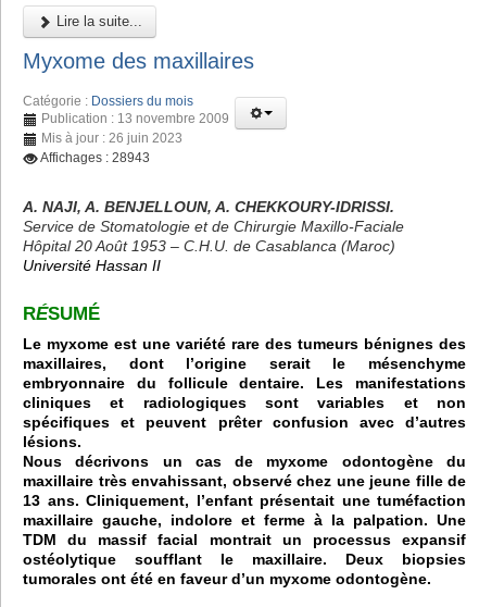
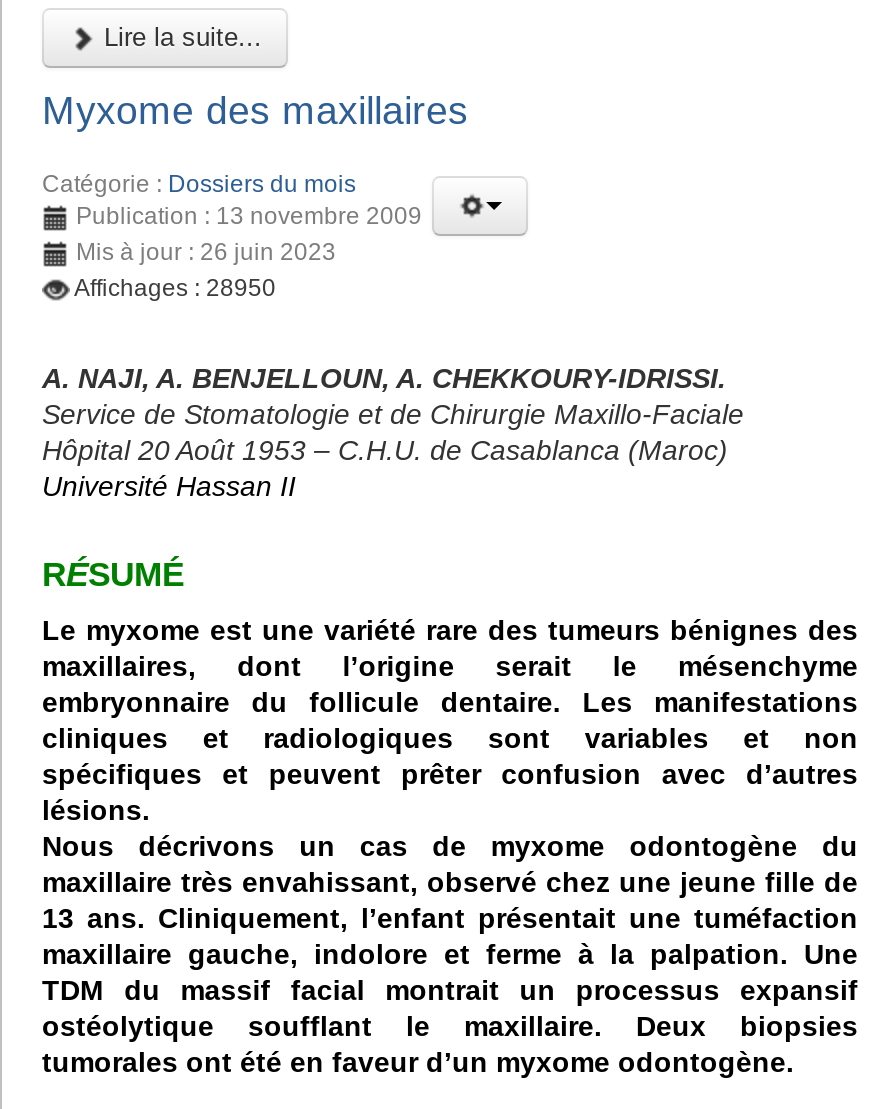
[40,150,150,165] Affichages : 28943 -> [74,273,276,301] Affichages : 28950

